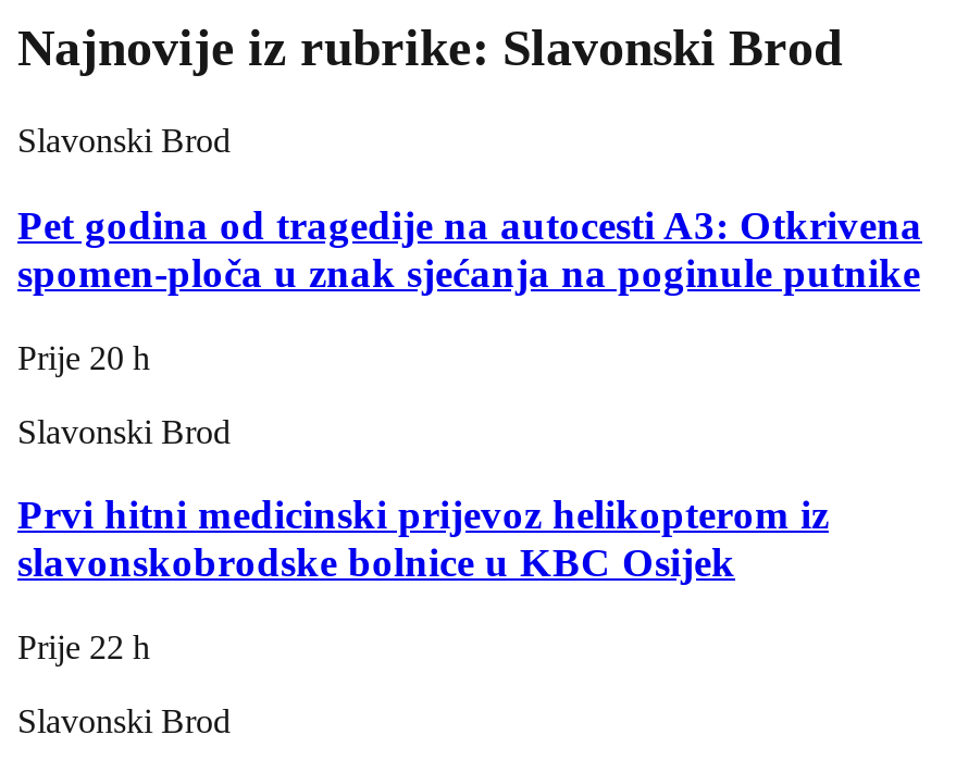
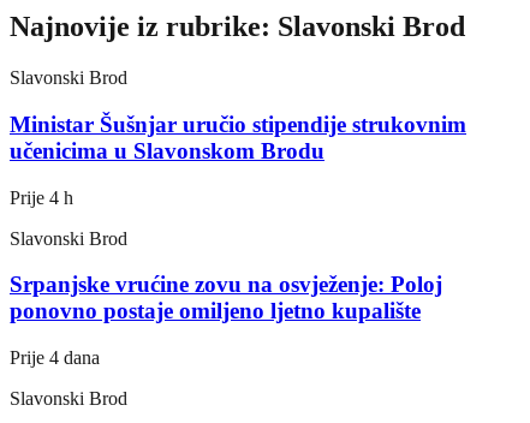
[17,202,922,296] Pet godina od tragedije na autocesti A3: Otkrivena | spomen-ploča u znak sjećanja na poginule putnike -> [10,112,466,163] Ministar Šušnjar uručio stipendije strukovnim | učenicima u Slavonskom Brodu
[17,338,150,375] Prije 20 h -> [10,187,73,207] Prije 4 h
[17,492,829,586] Prvi hitni medicinski prijevoz helikopterom iz | slavonskobrodske bolnice u KBC Osijek -> [10,272,442,324] Srpanjske vrućine zovu na osvježenje: Poloj | ponovno postaje omiljeno ljetno kupalište
[17,629,150,666] Prije 22 h -> [10,347,100,368] Prije 4 dana

